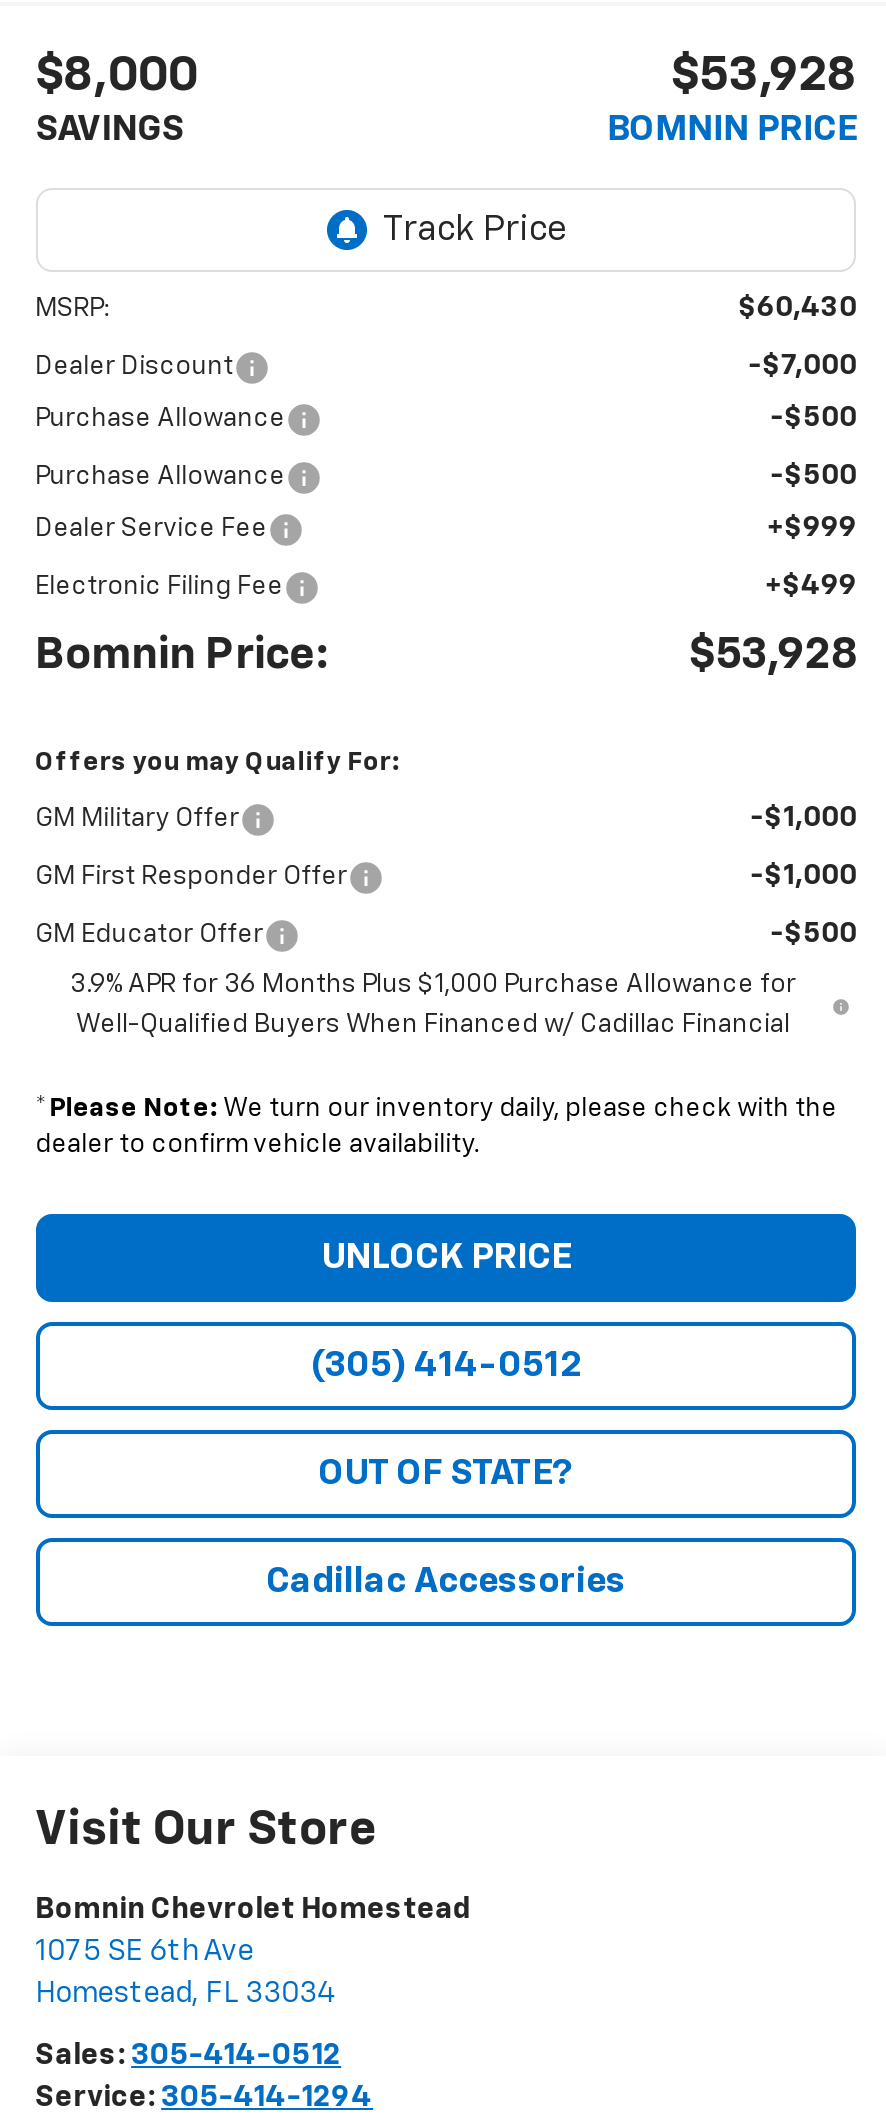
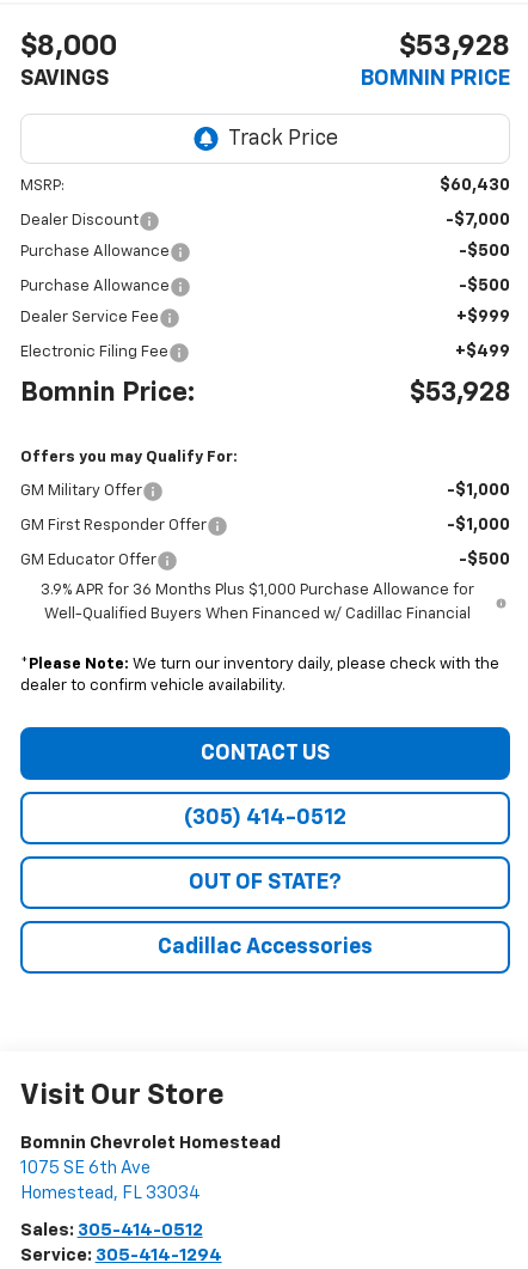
[321,1241,571,1277] UNLOCK PRICE -> [201,743,330,765] CONTACT US

